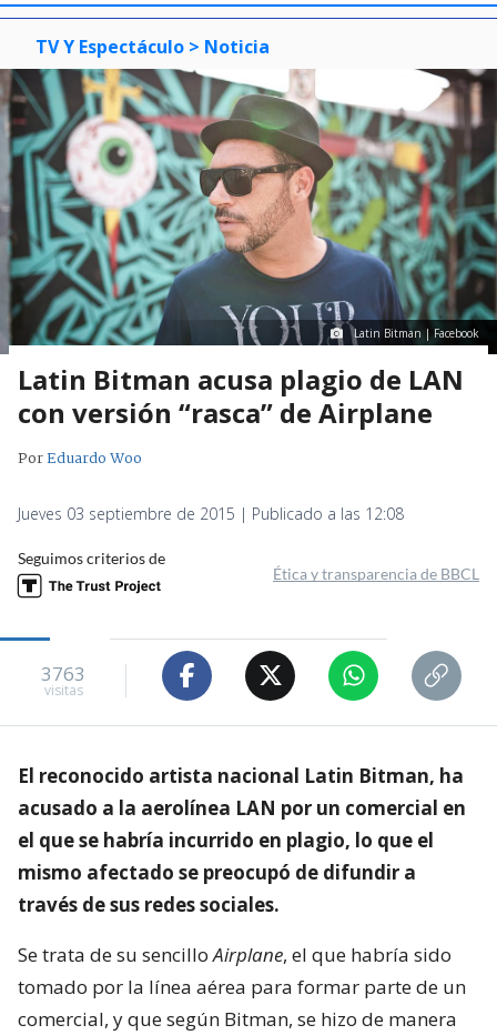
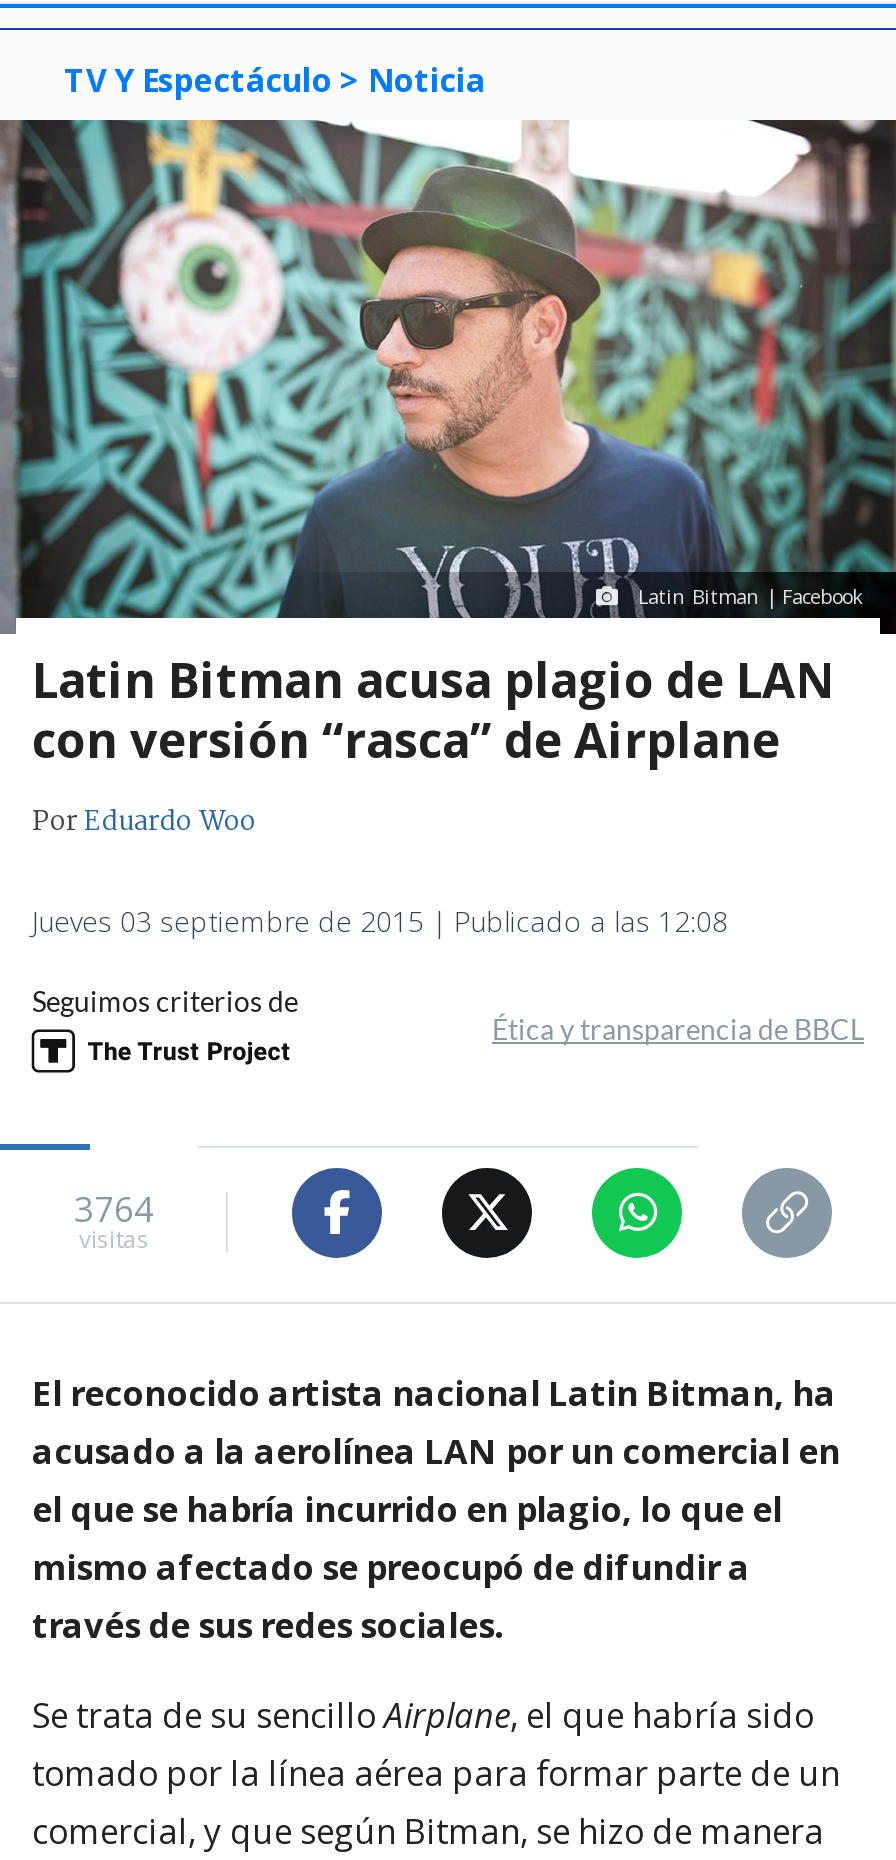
[41,661,85,687] 3763 -> [74,1187,154,1233] 3764

